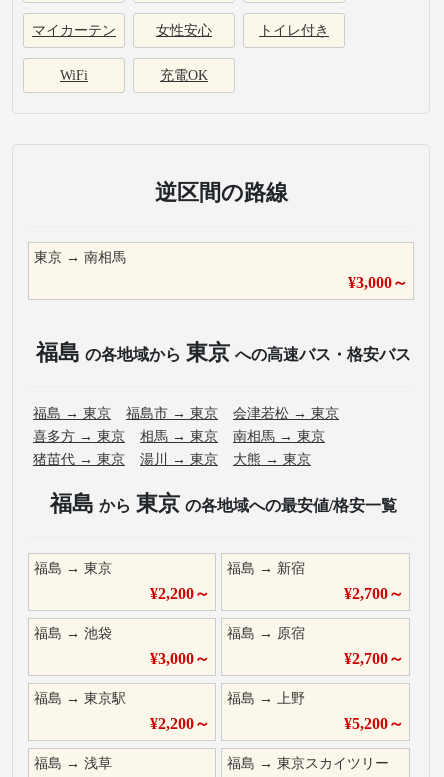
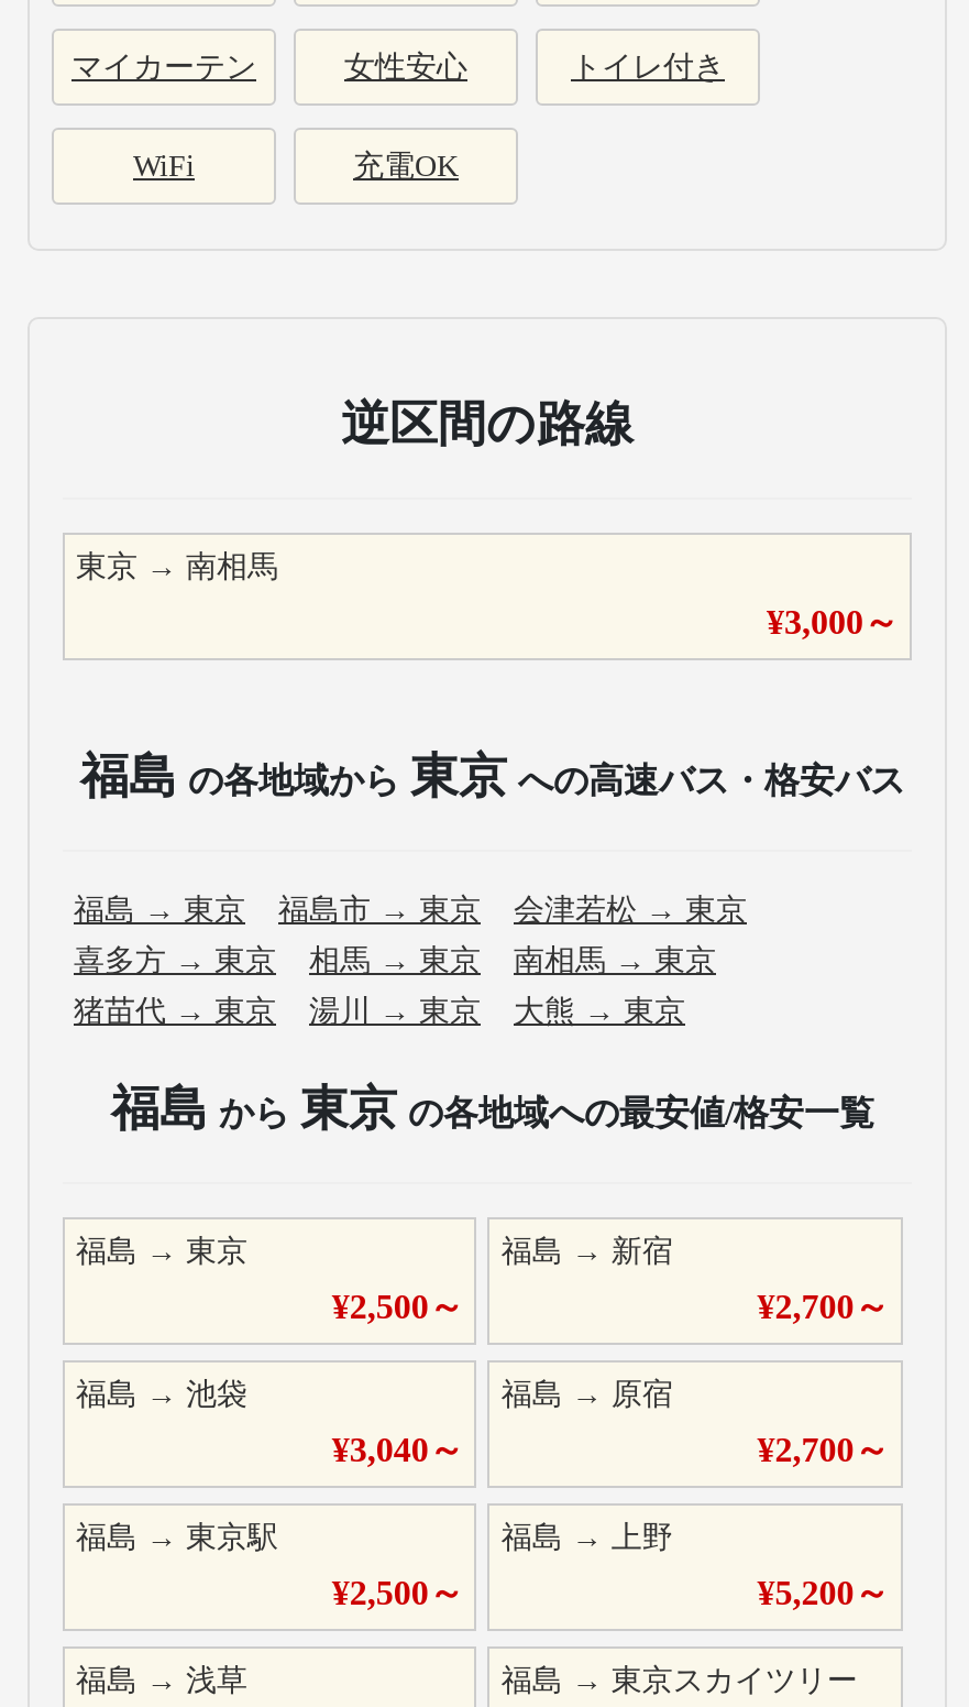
[150,585,210,602] ¥2,200～ -> [332,1288,464,1325] ¥2,500～
[150,650,210,667] ¥3,000～ -> [332,1431,464,1468] ¥3,040～
[150,715,210,732] ¥2,200～ -> [332,1574,464,1611] ¥2,500～

